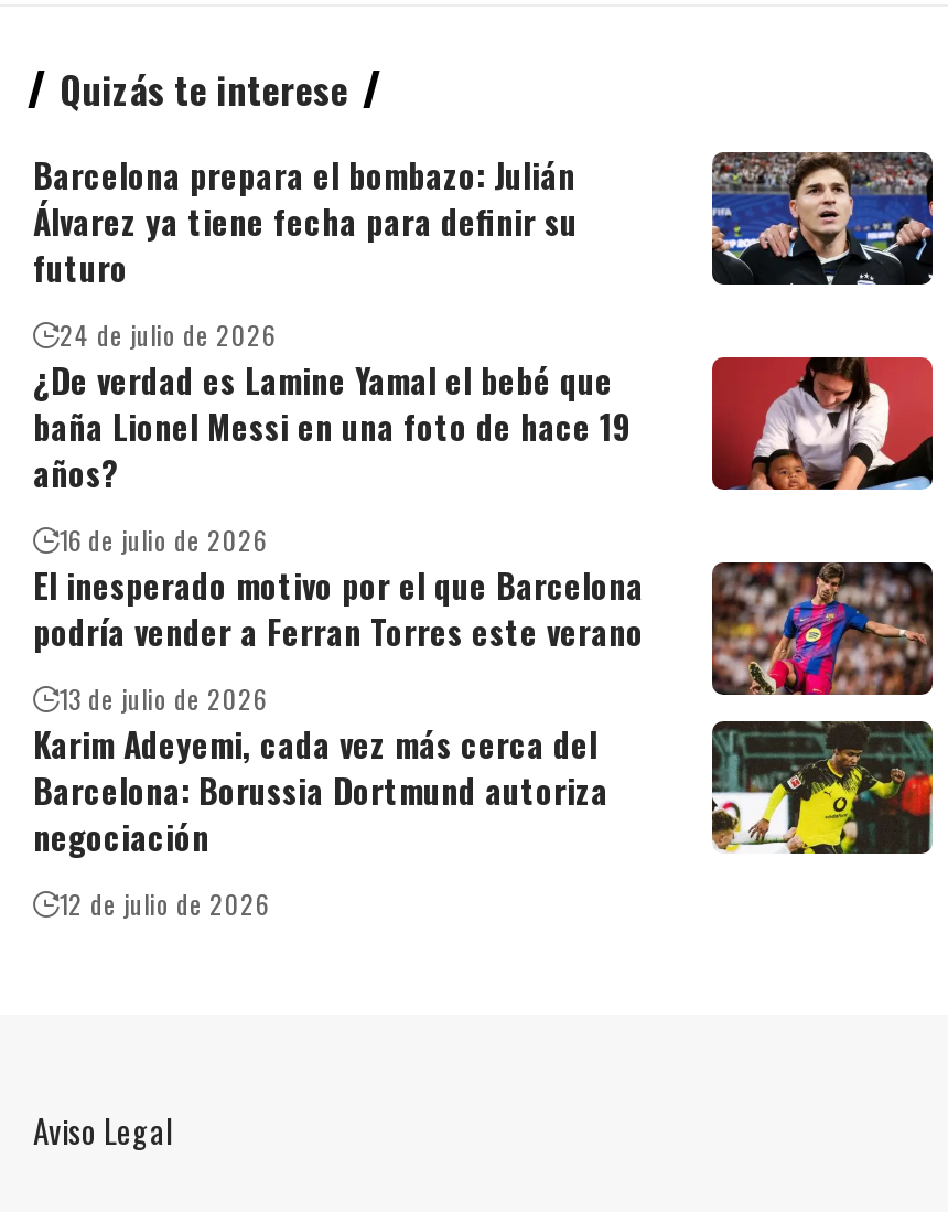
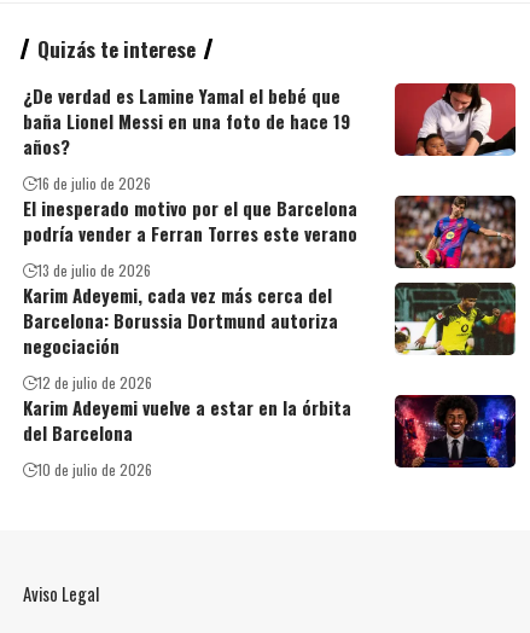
[33,150,578,353] Barcelona prepara el bombazo: Julián | Álvarez ya tiene fecha para definir su | futuro | 24 de julio de 2026 -> none
[710,150,935,287] [image] -> none
moved [33,355,935,922] -> [23,82,517,393]: [image] | ¿De verdad es Lamine Yamal el bebé que | baña Lionel Messi en una foto de hace 19 | ... | negociación | 12 de julio de 2026
none -> [23,394,517,480] [image] | Karim Adeyemi vuelve a estar en la órbita | del Barcelona | 10 de julio de 2026

